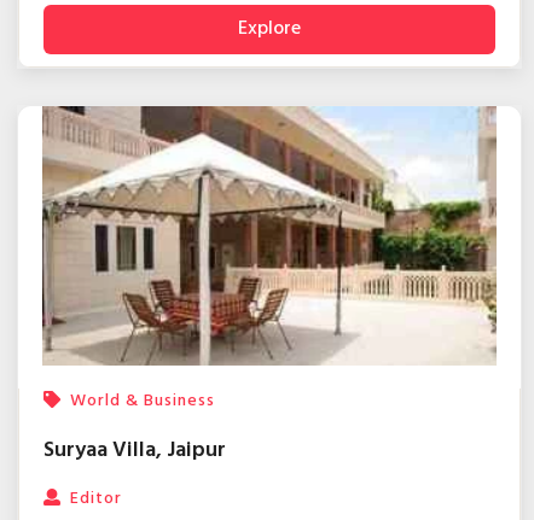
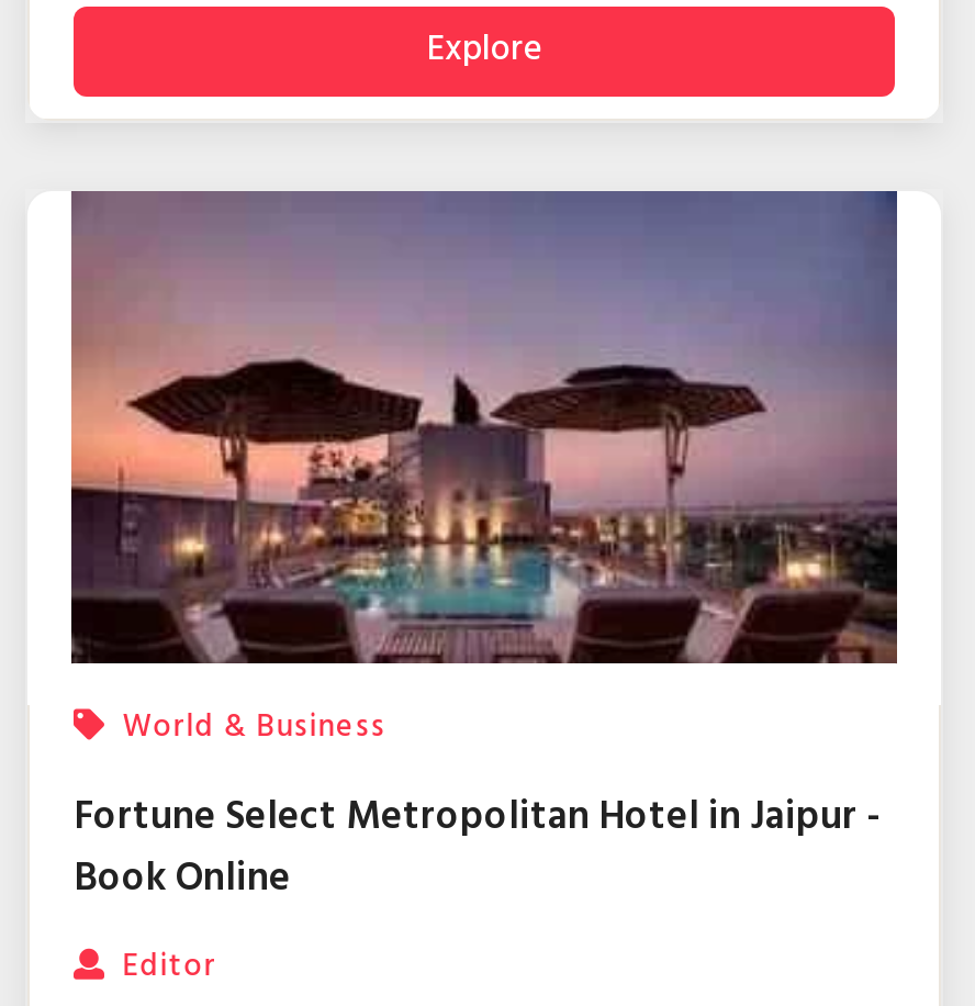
[41,105,498,367] [image] -> [69,189,899,666] [image]
[43,433,226,468] Suryaa Villa, Jaipur -> [74,786,882,912] Fortune Select Metropolitan Hotel in Jaipur - | Book Online

